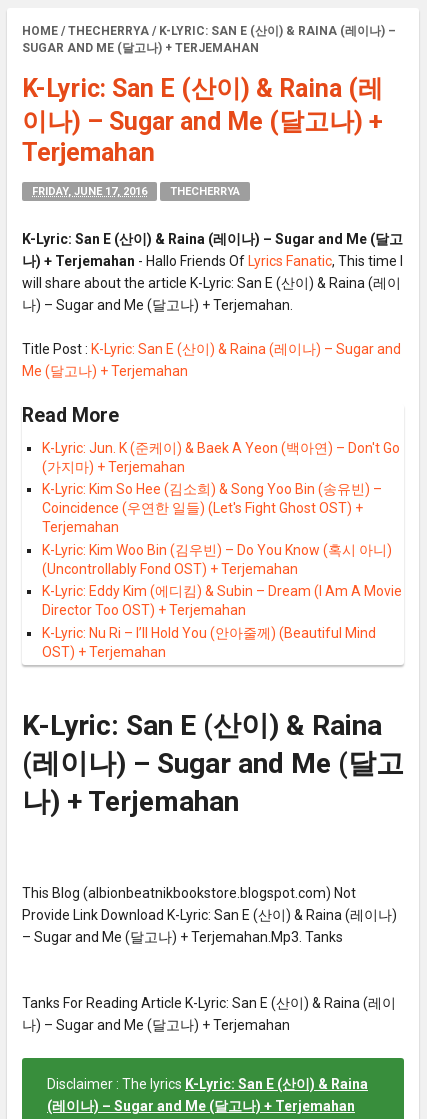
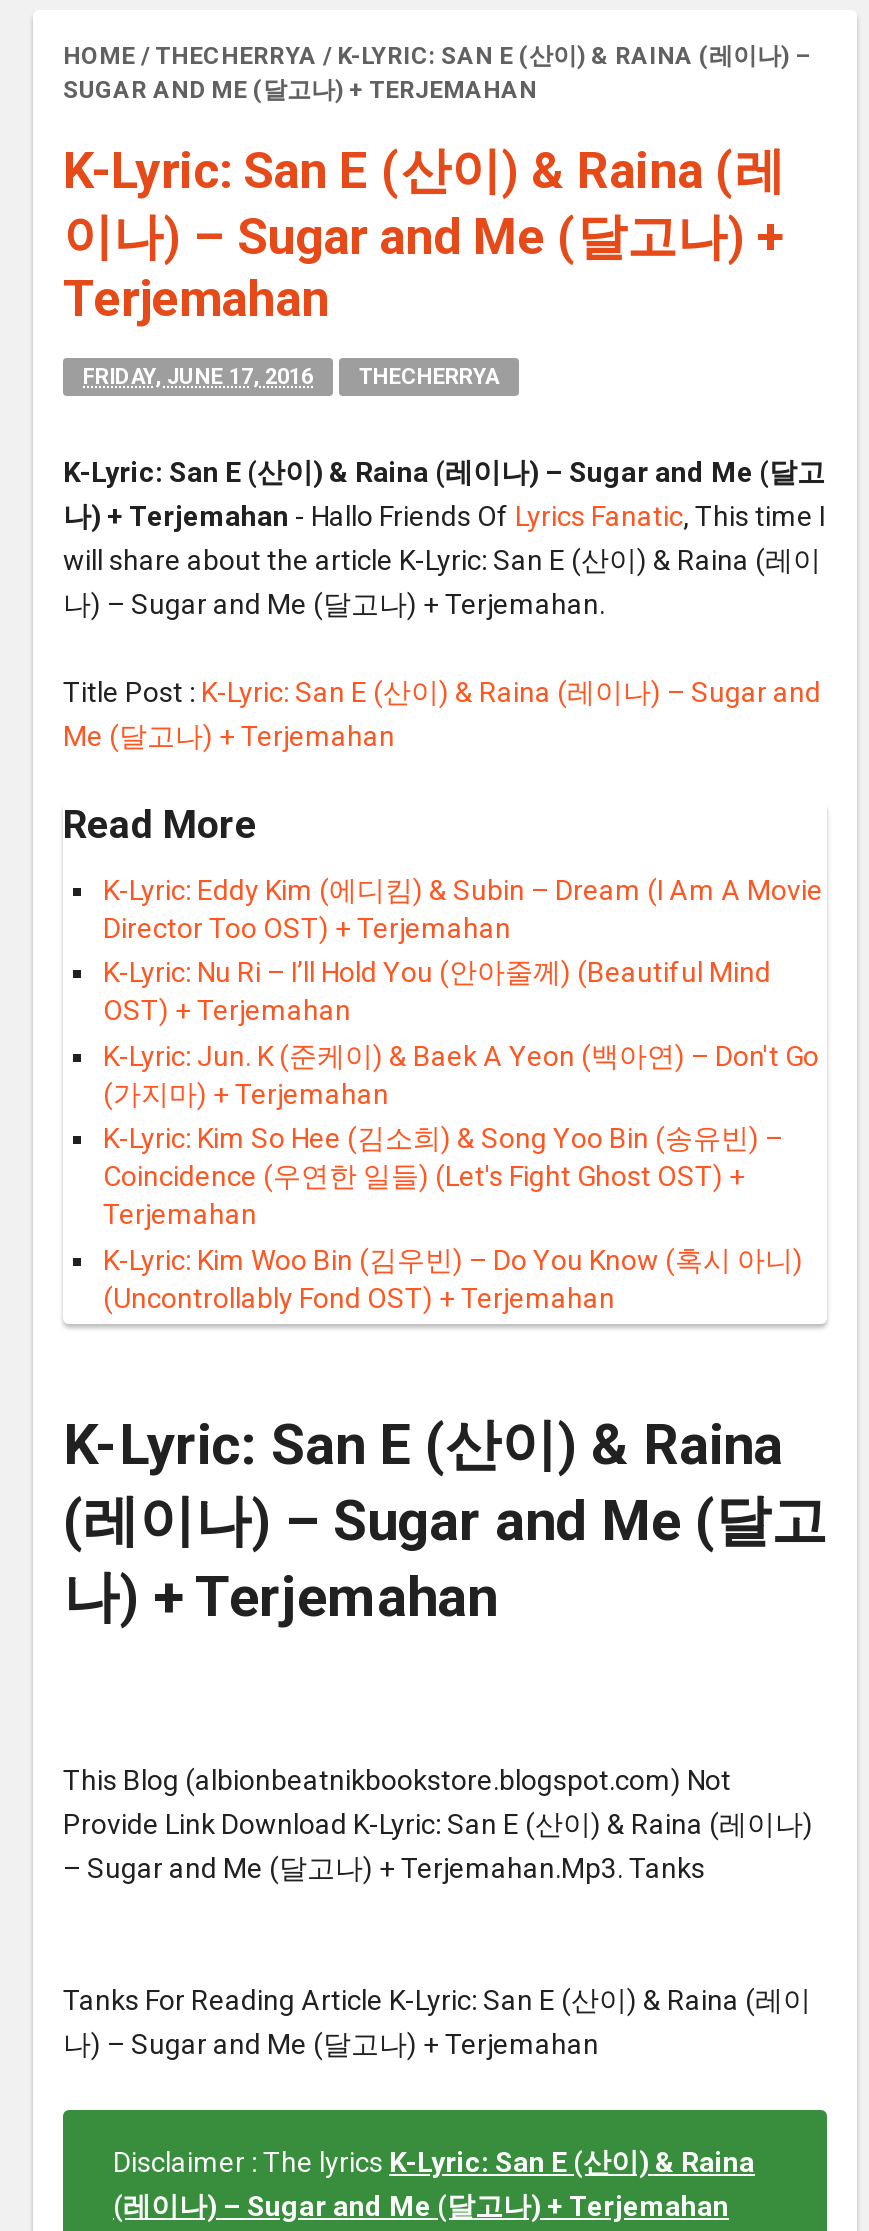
moved [42,459,392,577] -> [103,1078,803,1314]: (가지마) + Terjemahan | K-Lyric: Kim So Hee (김소희) & Song Yoo Bin (송유빈) – | Coincidence (우연한 일들) (Let's Fight Ghost OST) + | Terjemahan | K-Lyric: Kim Woo Bin (김우빈) – Do You Know (혹시 아니) | (Uncontrollably Fond OST) + Terjemahan
moved [42,583,402,660] -> [103,874,823,1026]: K-Lyric: Eddy Kim (에디킴) & Subin – Dream (I Am A Movie | Director Too OST) + Terjemahan | K-Lyric: Nu Ri – I’ll Hold You (안아줄께) (Beautiful Mind | OST) + Terjemahan

